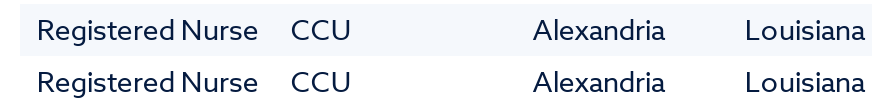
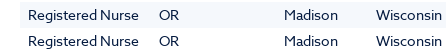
[291,9,865,47] CCU | Alexandria | Louisiana -> [159,4,442,23] OR | Madison | Wisconsin
[291,61,865,99] CCU | Alexandria | Louisiana -> [159,30,442,49] OR | Madison | Wisconsin

